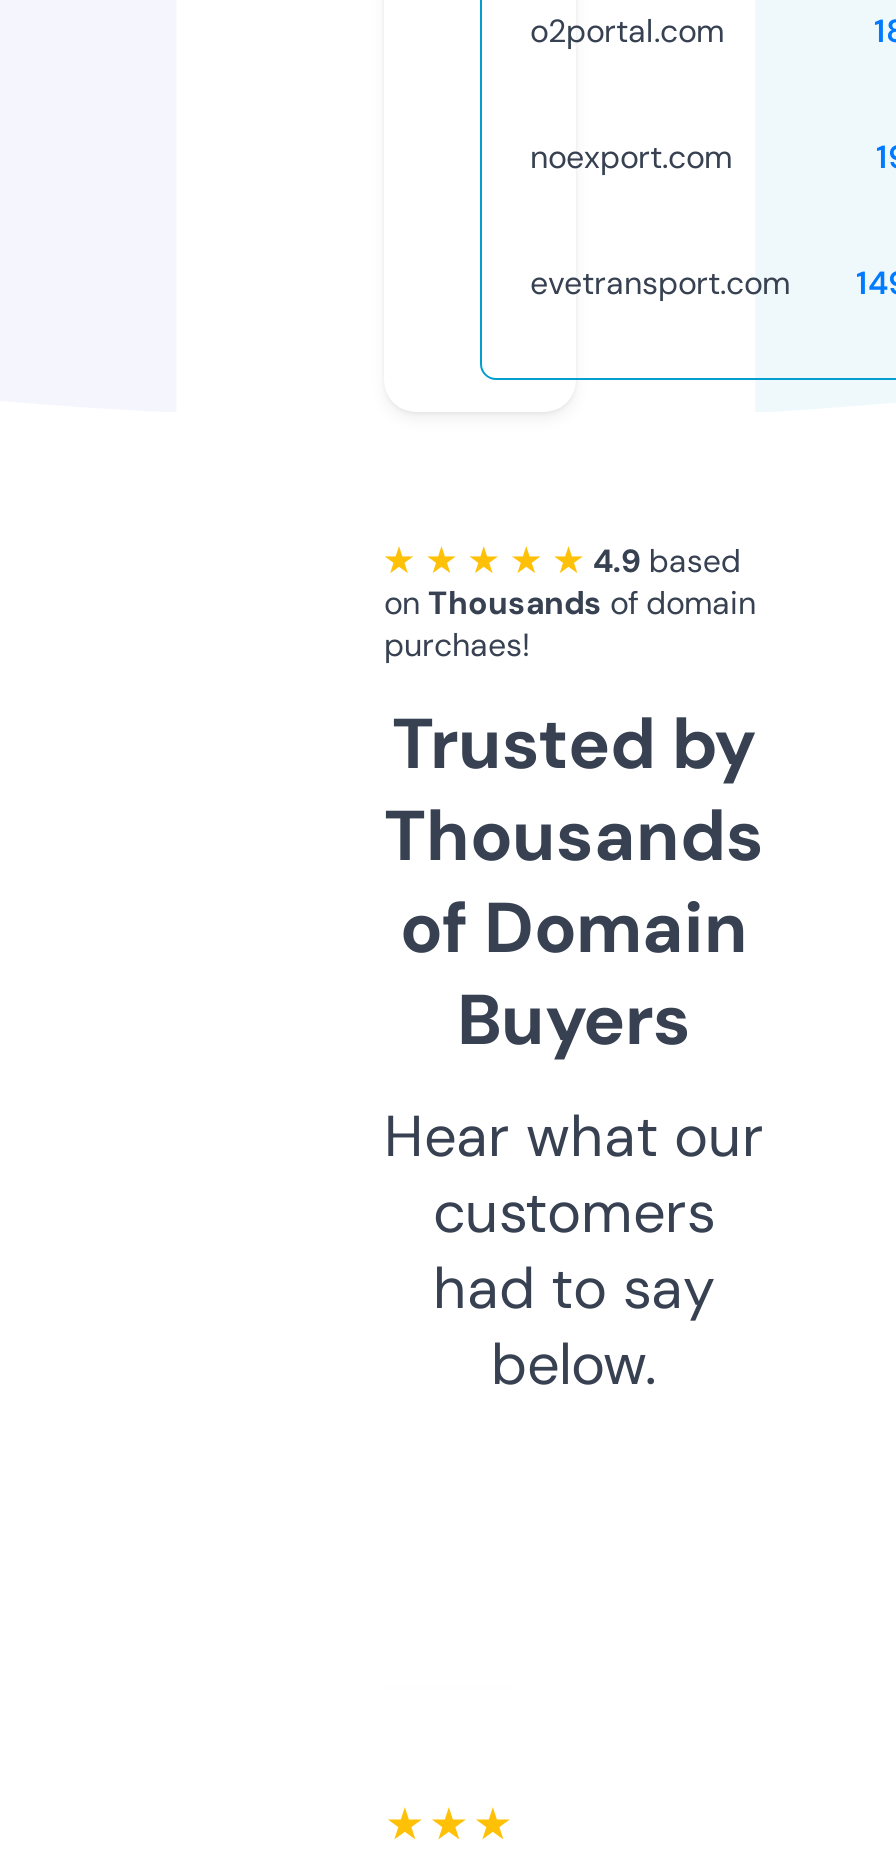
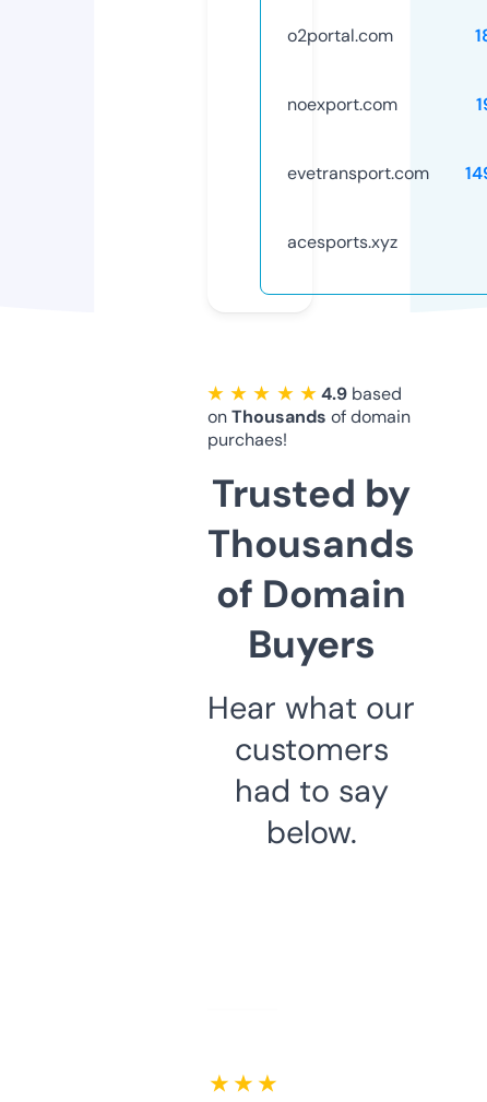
none -> [287,230,397,253] acesports.xyz

